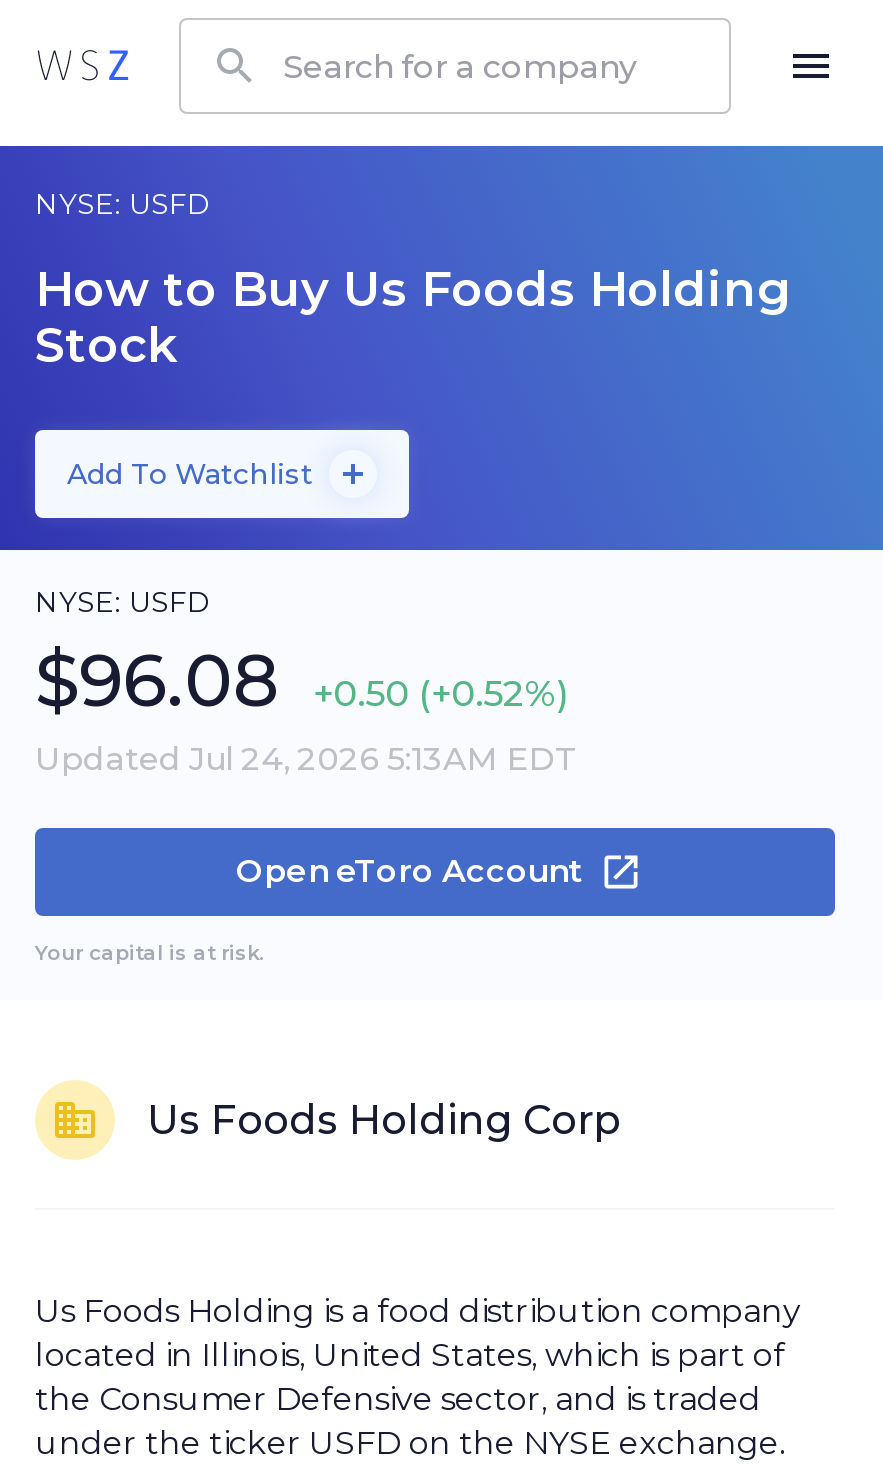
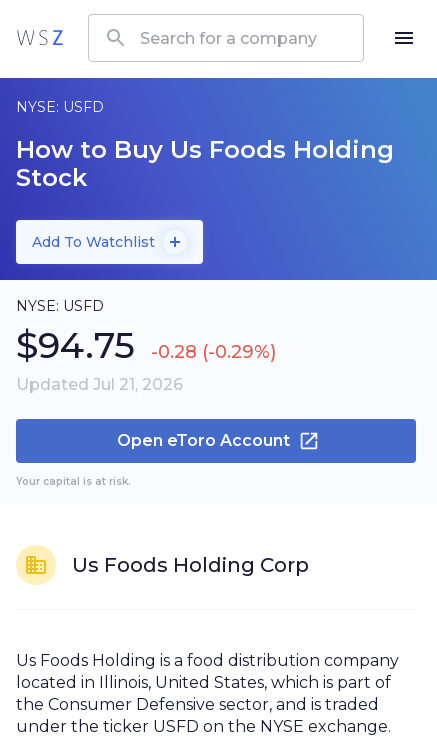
[35,636,569,724] $96.08 | +0.50 (+0.52%) -> [16,323,276,367] $94.75 | -0.28 (-0.29%)
[35,740,577,778] Updated Jul 24, 2026 5:13AM EDT -> [16,375,183,394] Updated Jul 21, 2026

